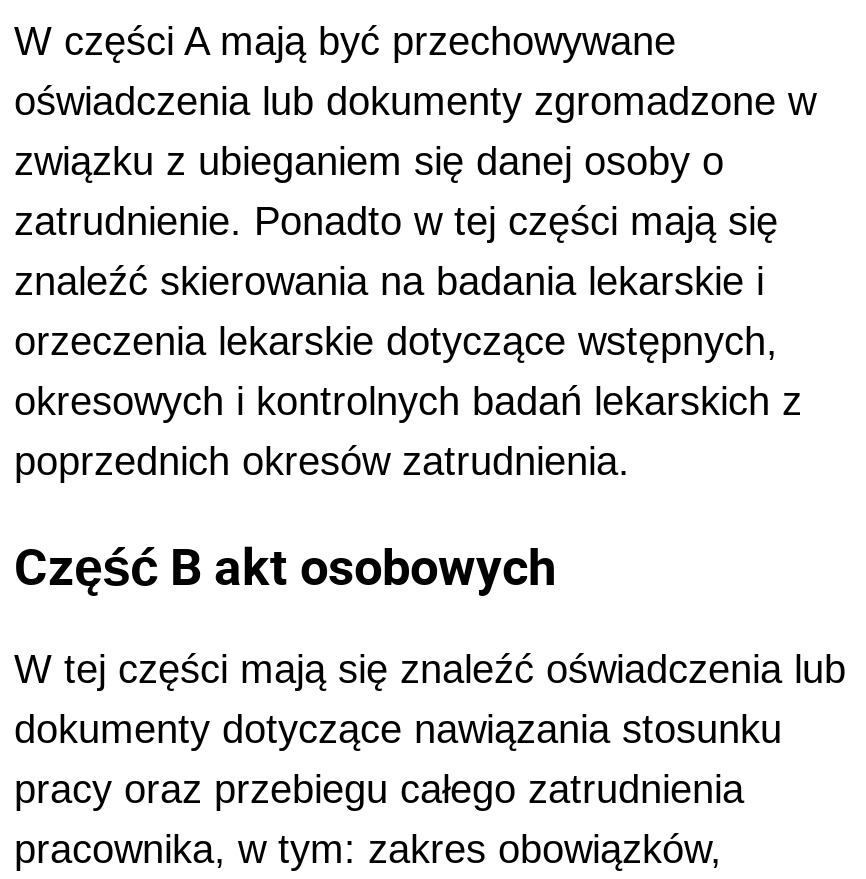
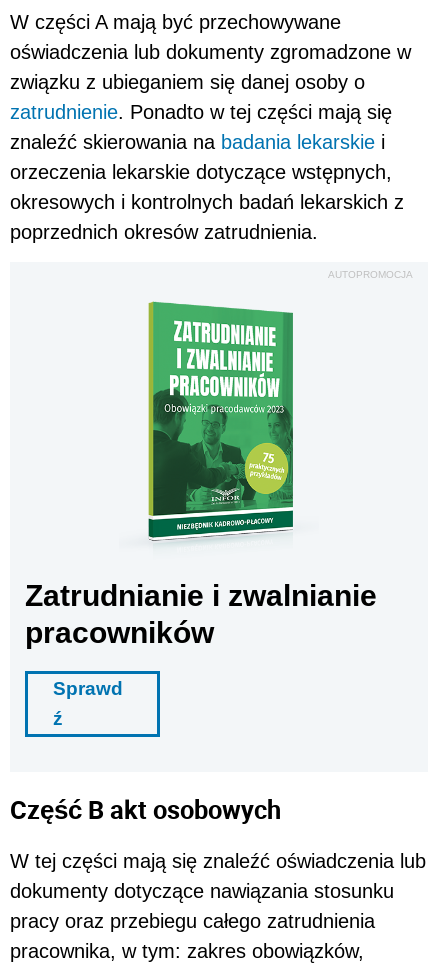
none -> [25,301,377,729] [image] | Zatrudnianie i zwalnianie | pracowników | Sprawd | ź
none -> [328,269,413,280] AUTOPROMOCJA

